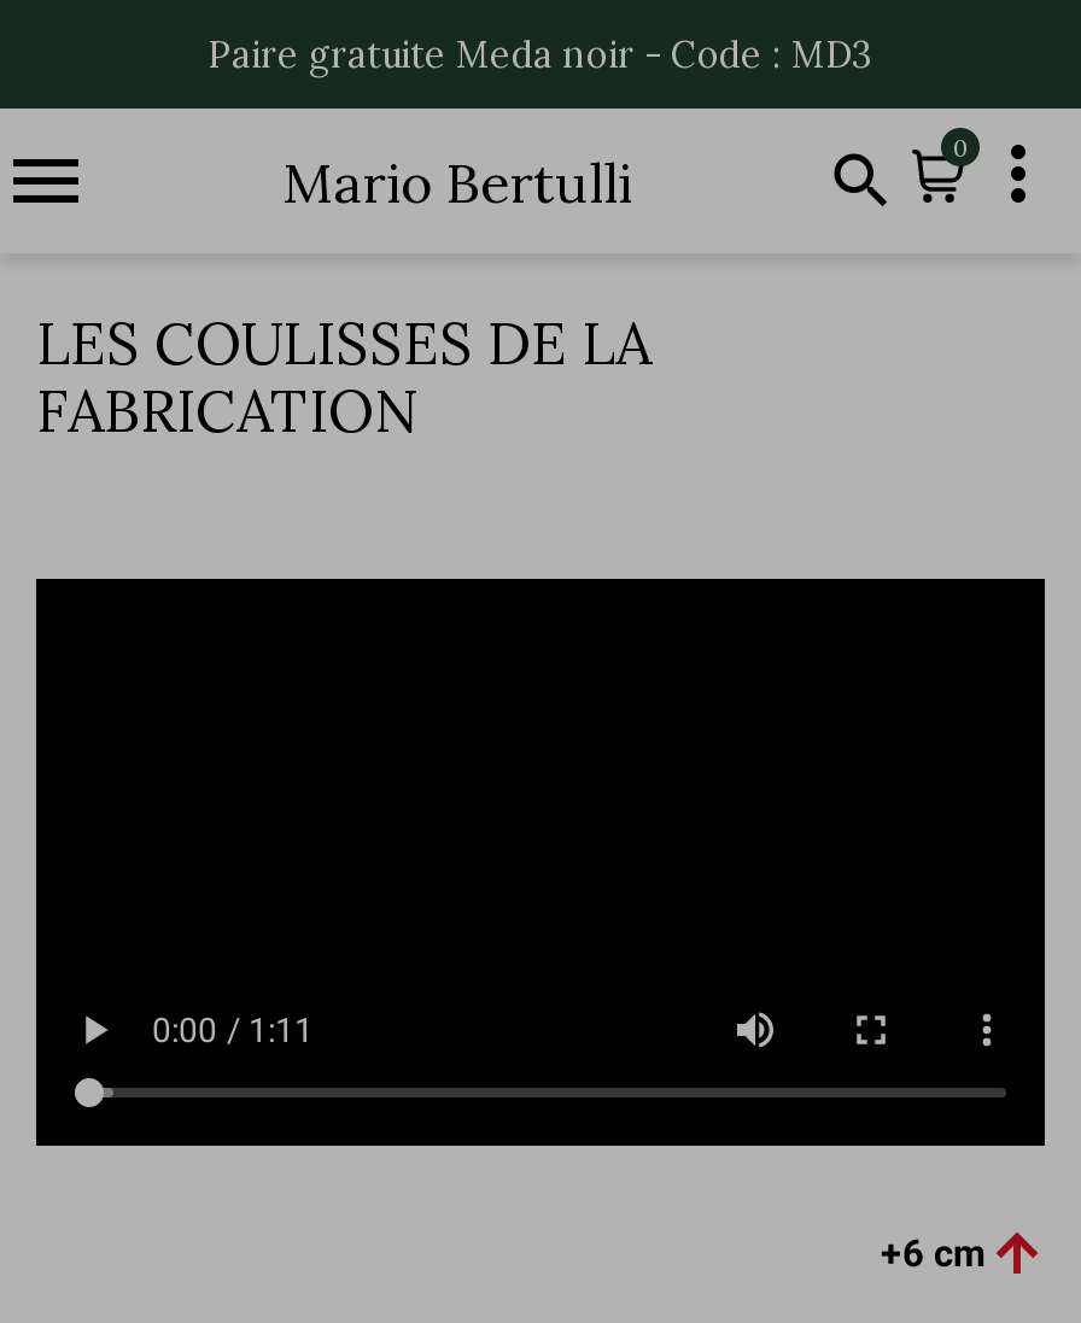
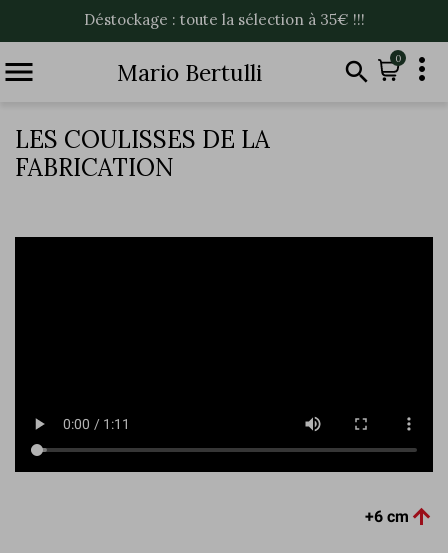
[208,30,873,76] Paire gratuite Meda noir - Code : MD3 -> [83,9,364,28] Déstockage : toute la sélection à 35€ !!!

